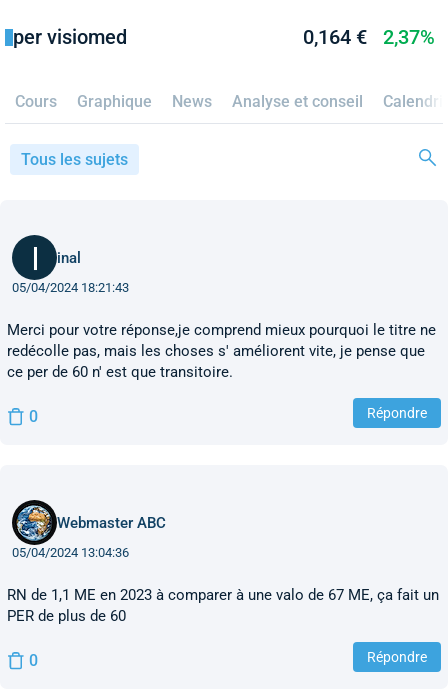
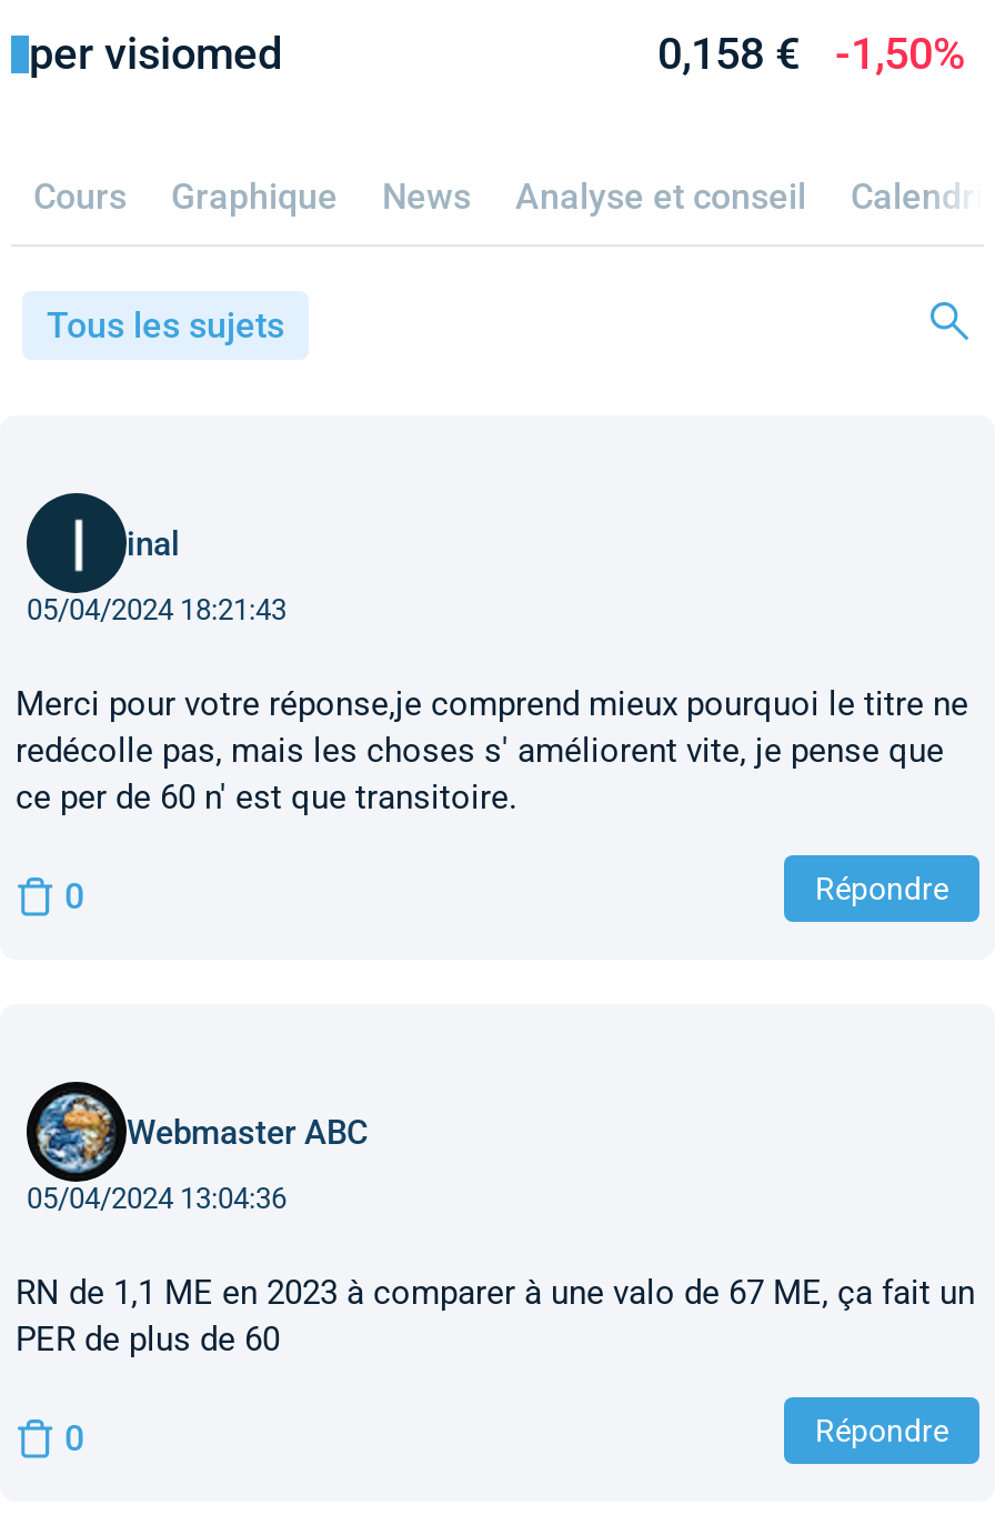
[303,25,367,49] 0,164 € -> [657,27,800,80] 0,158 €
[383,25,435,49] 2,37% -> [835,27,966,80] -1,50%

